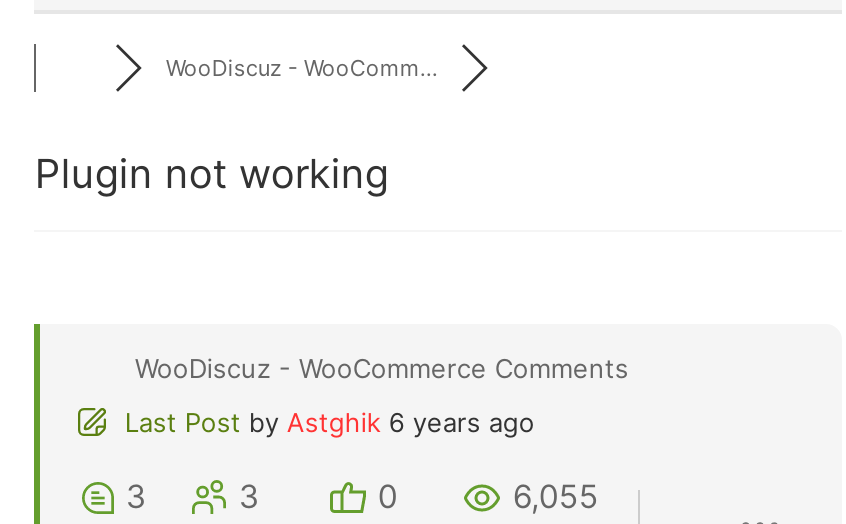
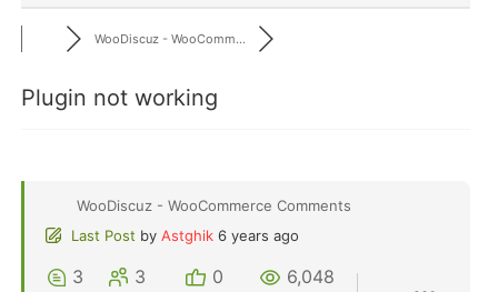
[513,476,599,516] 6,055 -> [287,265,335,288] 6,048

